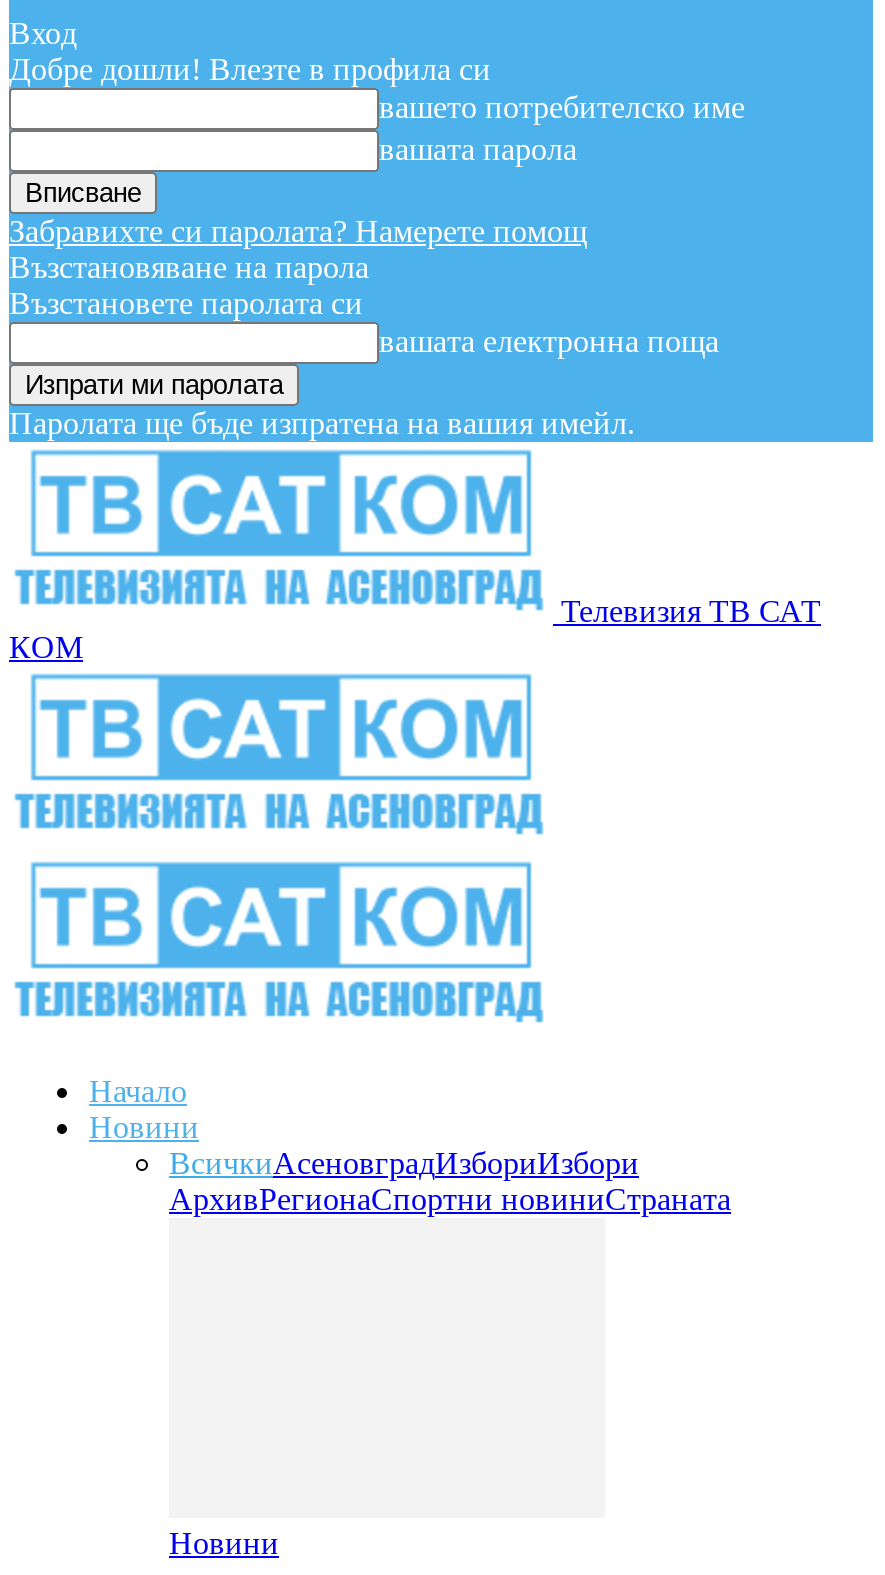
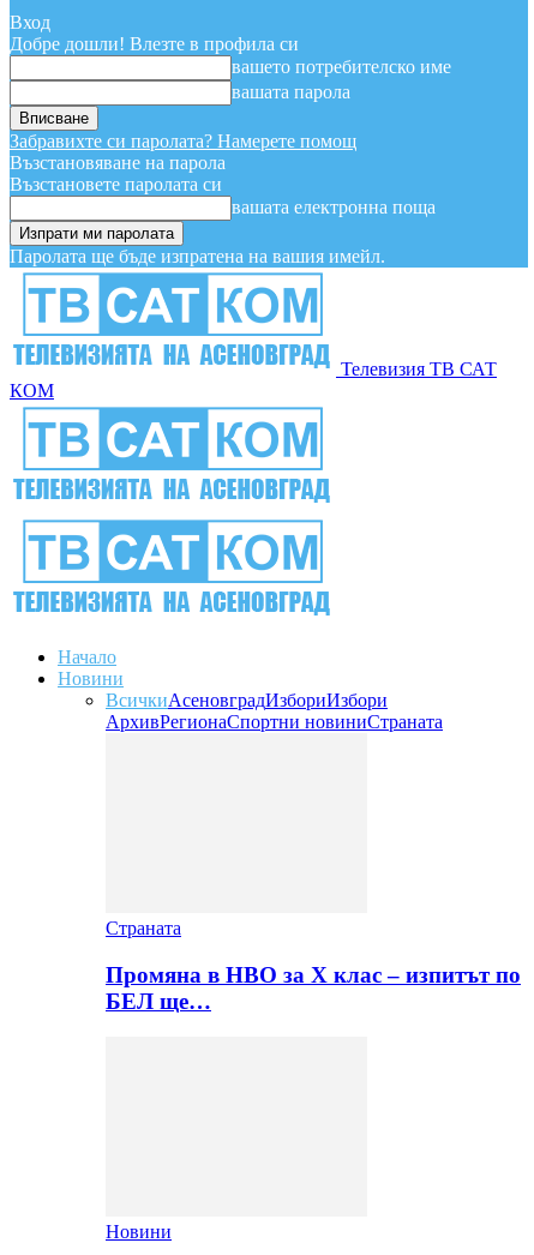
none -> [106,918,521,1013] Страната | Промяна в НВО за Х клас – изпитът по | БЕЛ ще…

